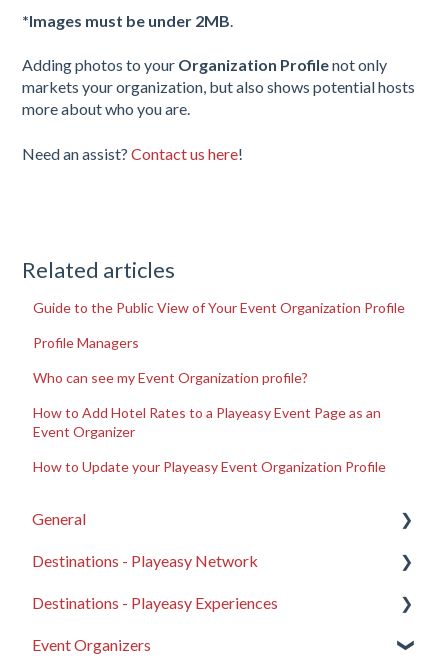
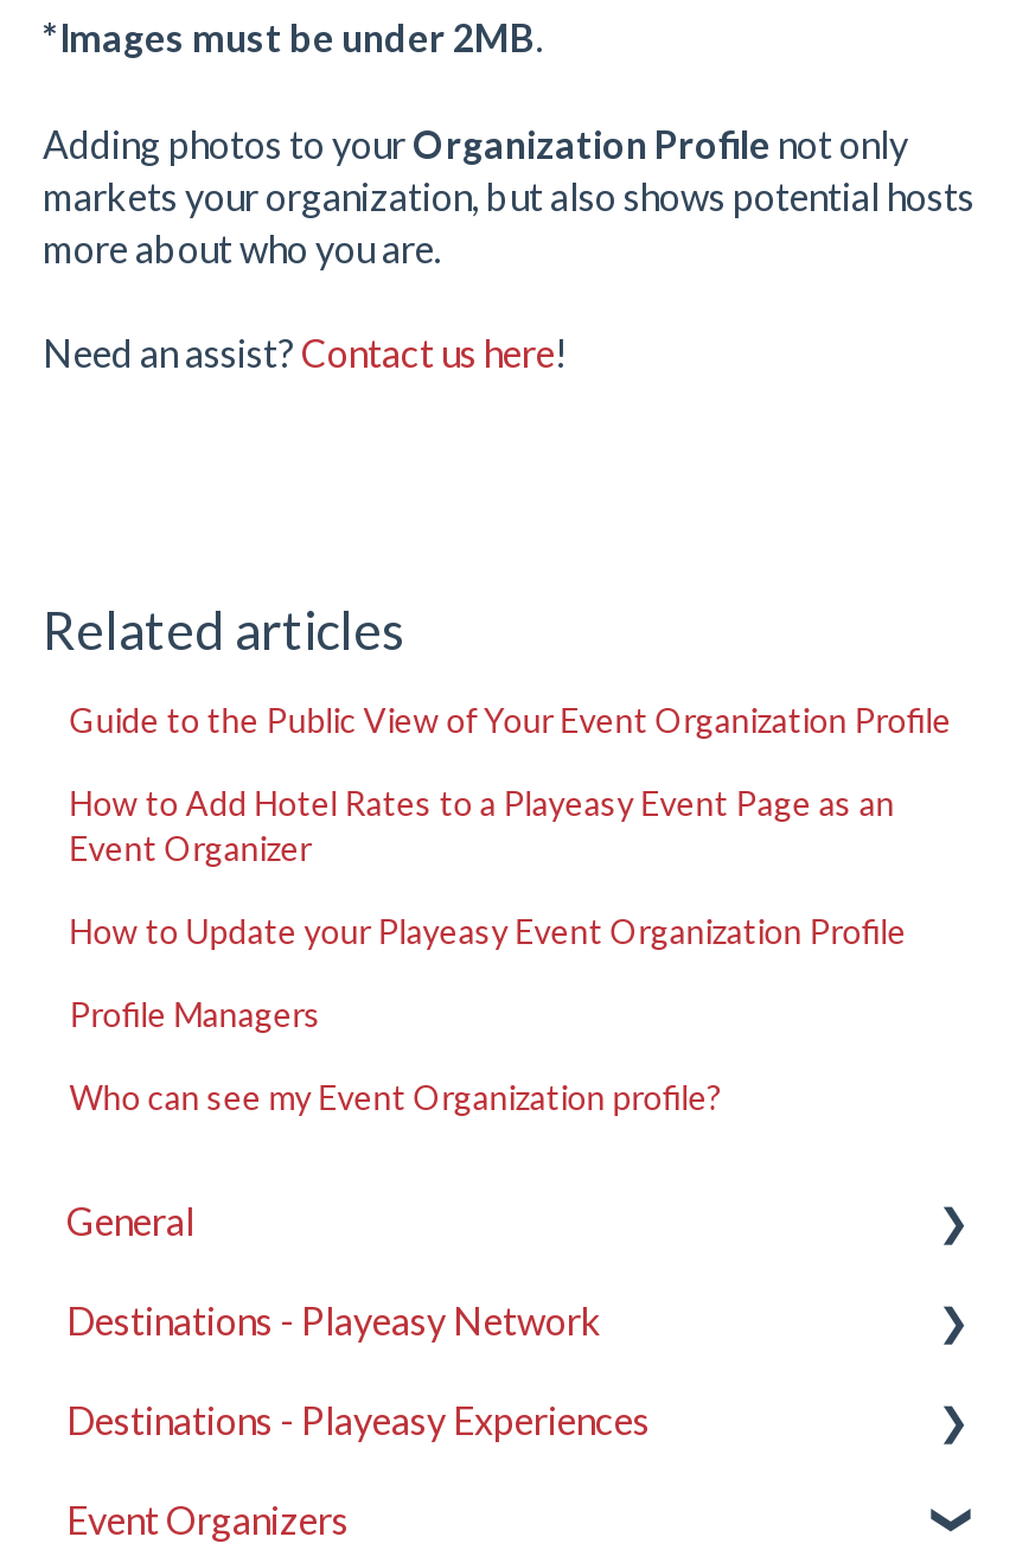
moved [33,334,308,386] -> [69,993,721,1116]: Profile Managers | Who can see my Event Organization profile?
moved [33,404,386,475] -> [69,782,906,950]: How to Add Hotel Rates to a Playeasy Event Page as an | Event Organizer | How to Update your Playeasy Event Organization Profile

